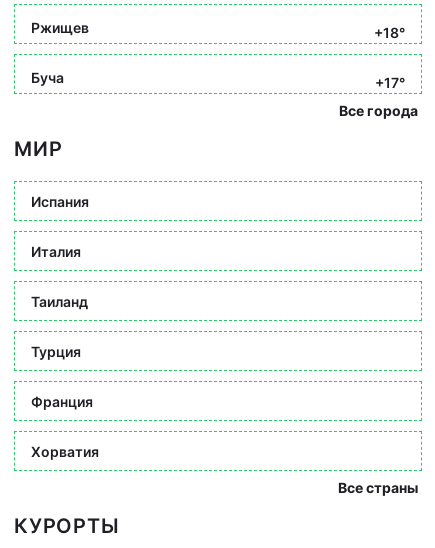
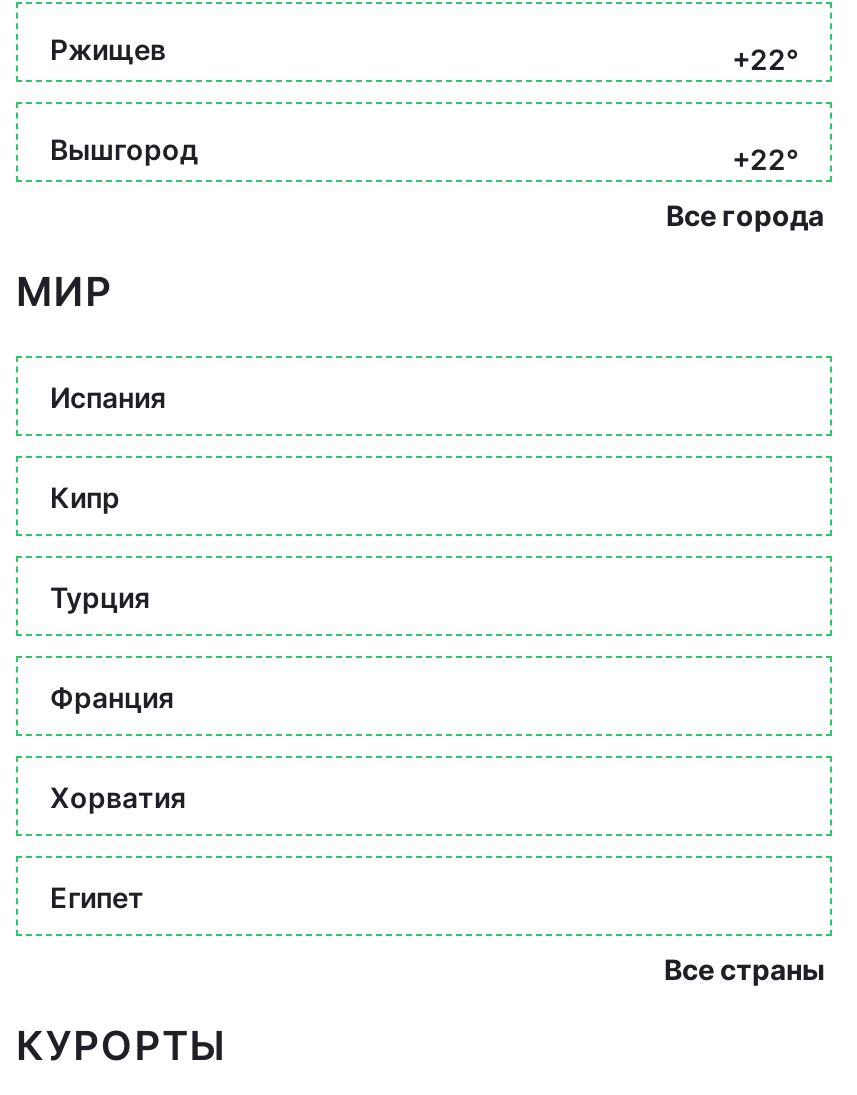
[374,24,405,41] +18° -> [732,42,798,76] +22°
[31,68,405,91] Буча | +17° -> [50,131,798,176] Вышгород | +22°
[31,242,88,309] Италия | Таиланд -> [50,479,120,513] Кипр
moved [31,342,99,459] -> [50,579,186,813]: Турция | Франция | Хорватия
none -> [50,879,144,913] Египет

